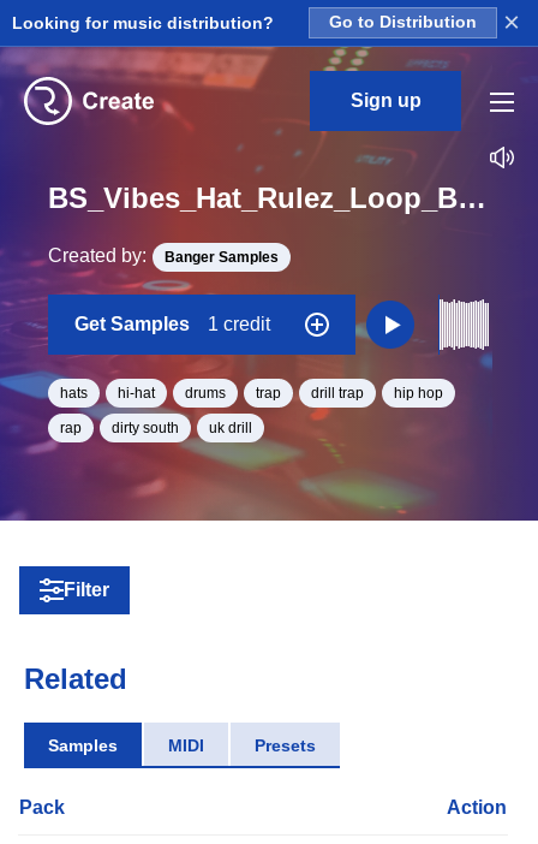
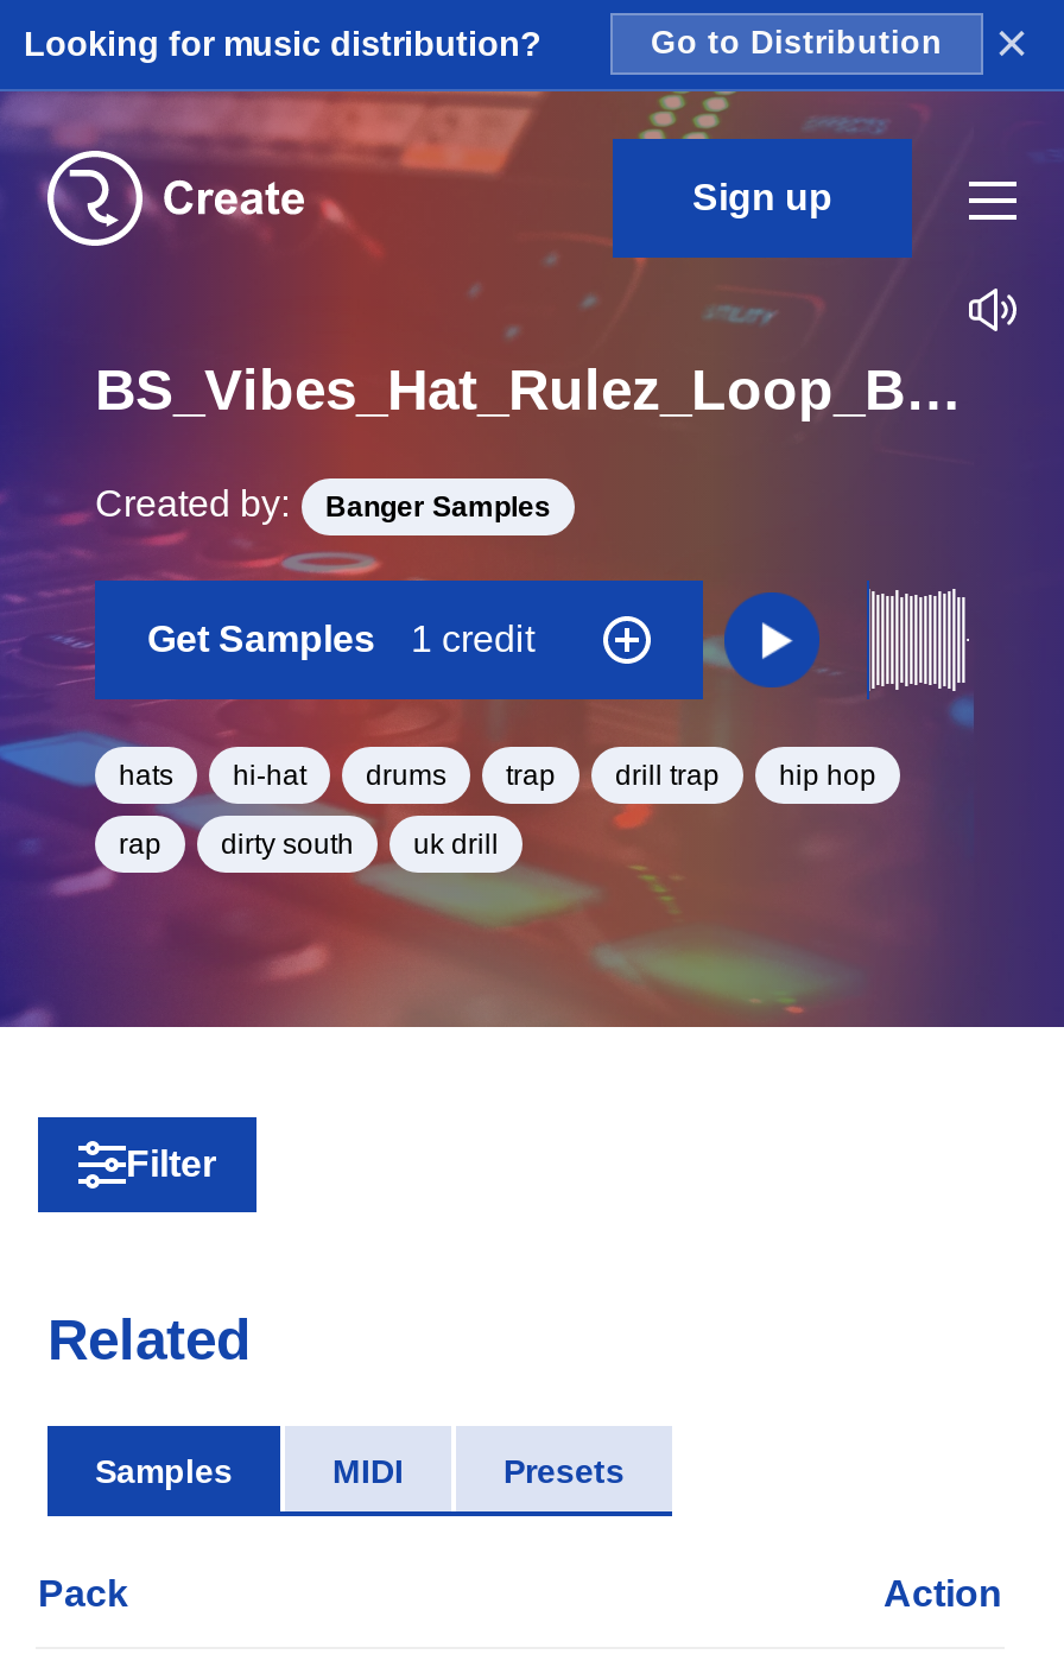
[441,301,488,349] [image] -> none

